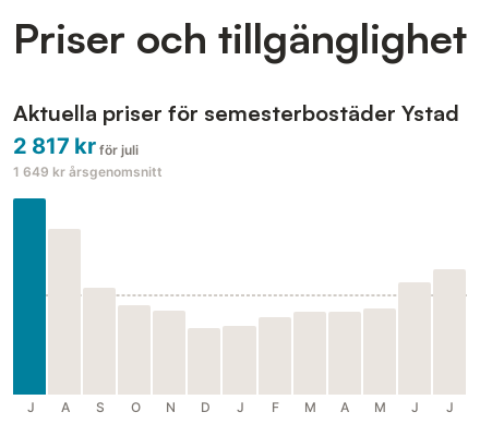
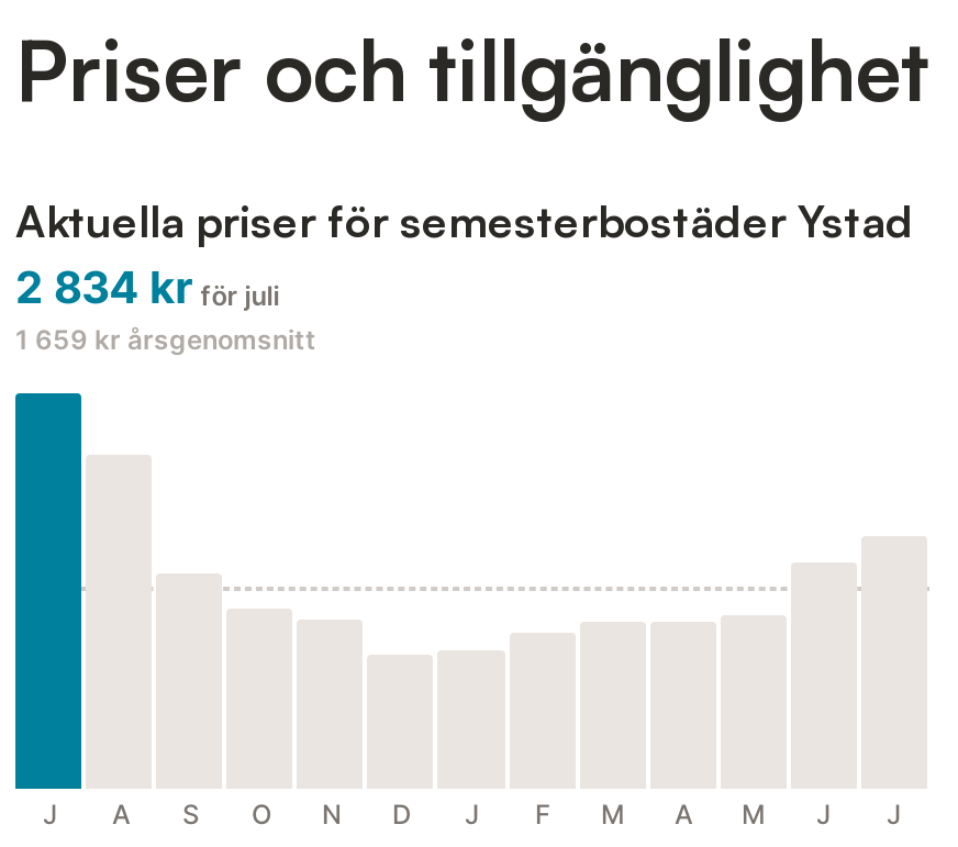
[13,133,139,159] 2 817 kr för juli -> [15,262,280,314] 2 834 kr för juli
[13,164,163,180] 1 649 kr årsgenomsnitt -> [15,323,316,356] 1 659 kr årsgenomsnitt

